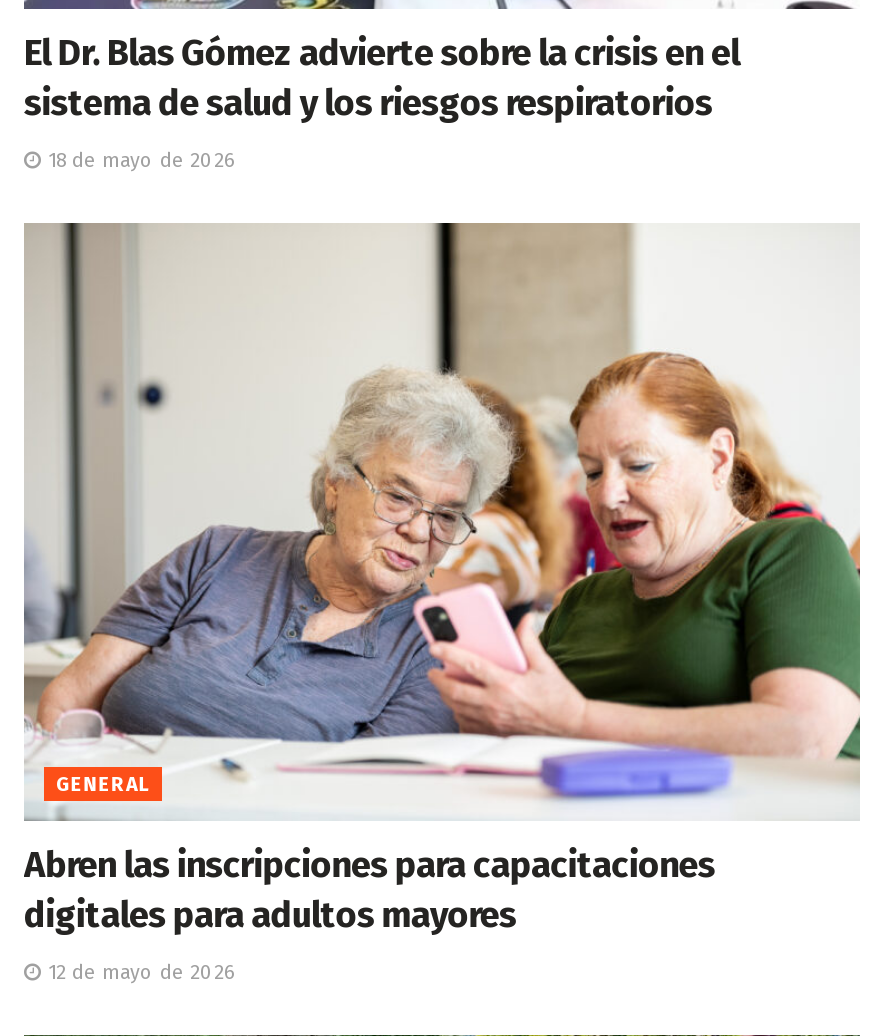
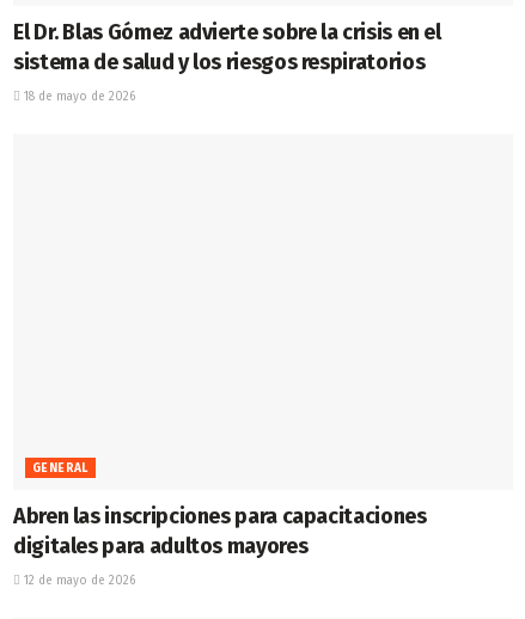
[22,220,862,822] [image] -> none

